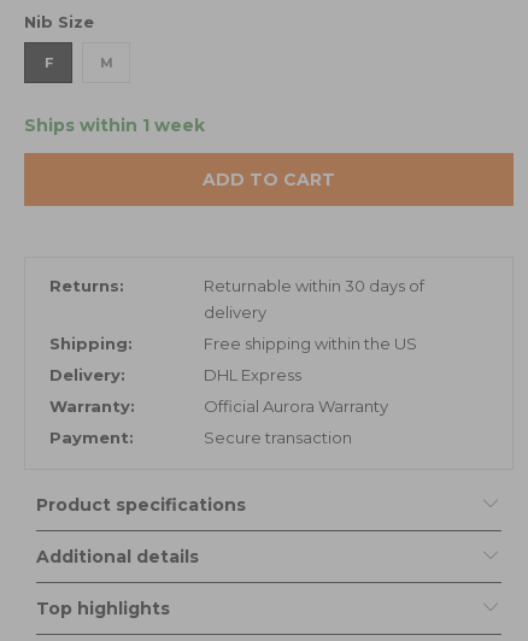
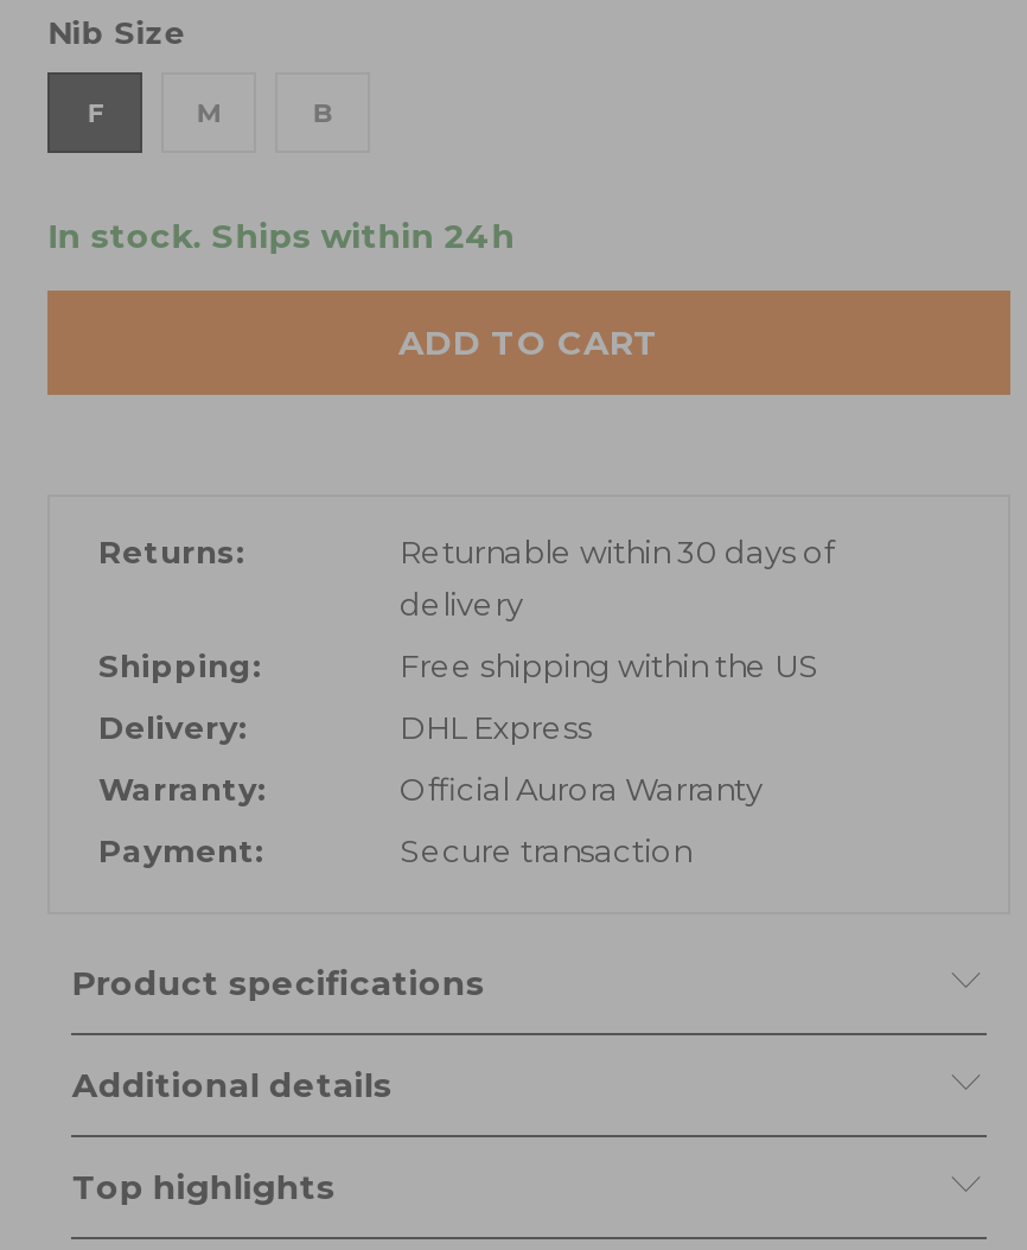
[24,115,205,137] Ships within 1 week -> [48,97,515,258] B | In stock. Ships within 24h

